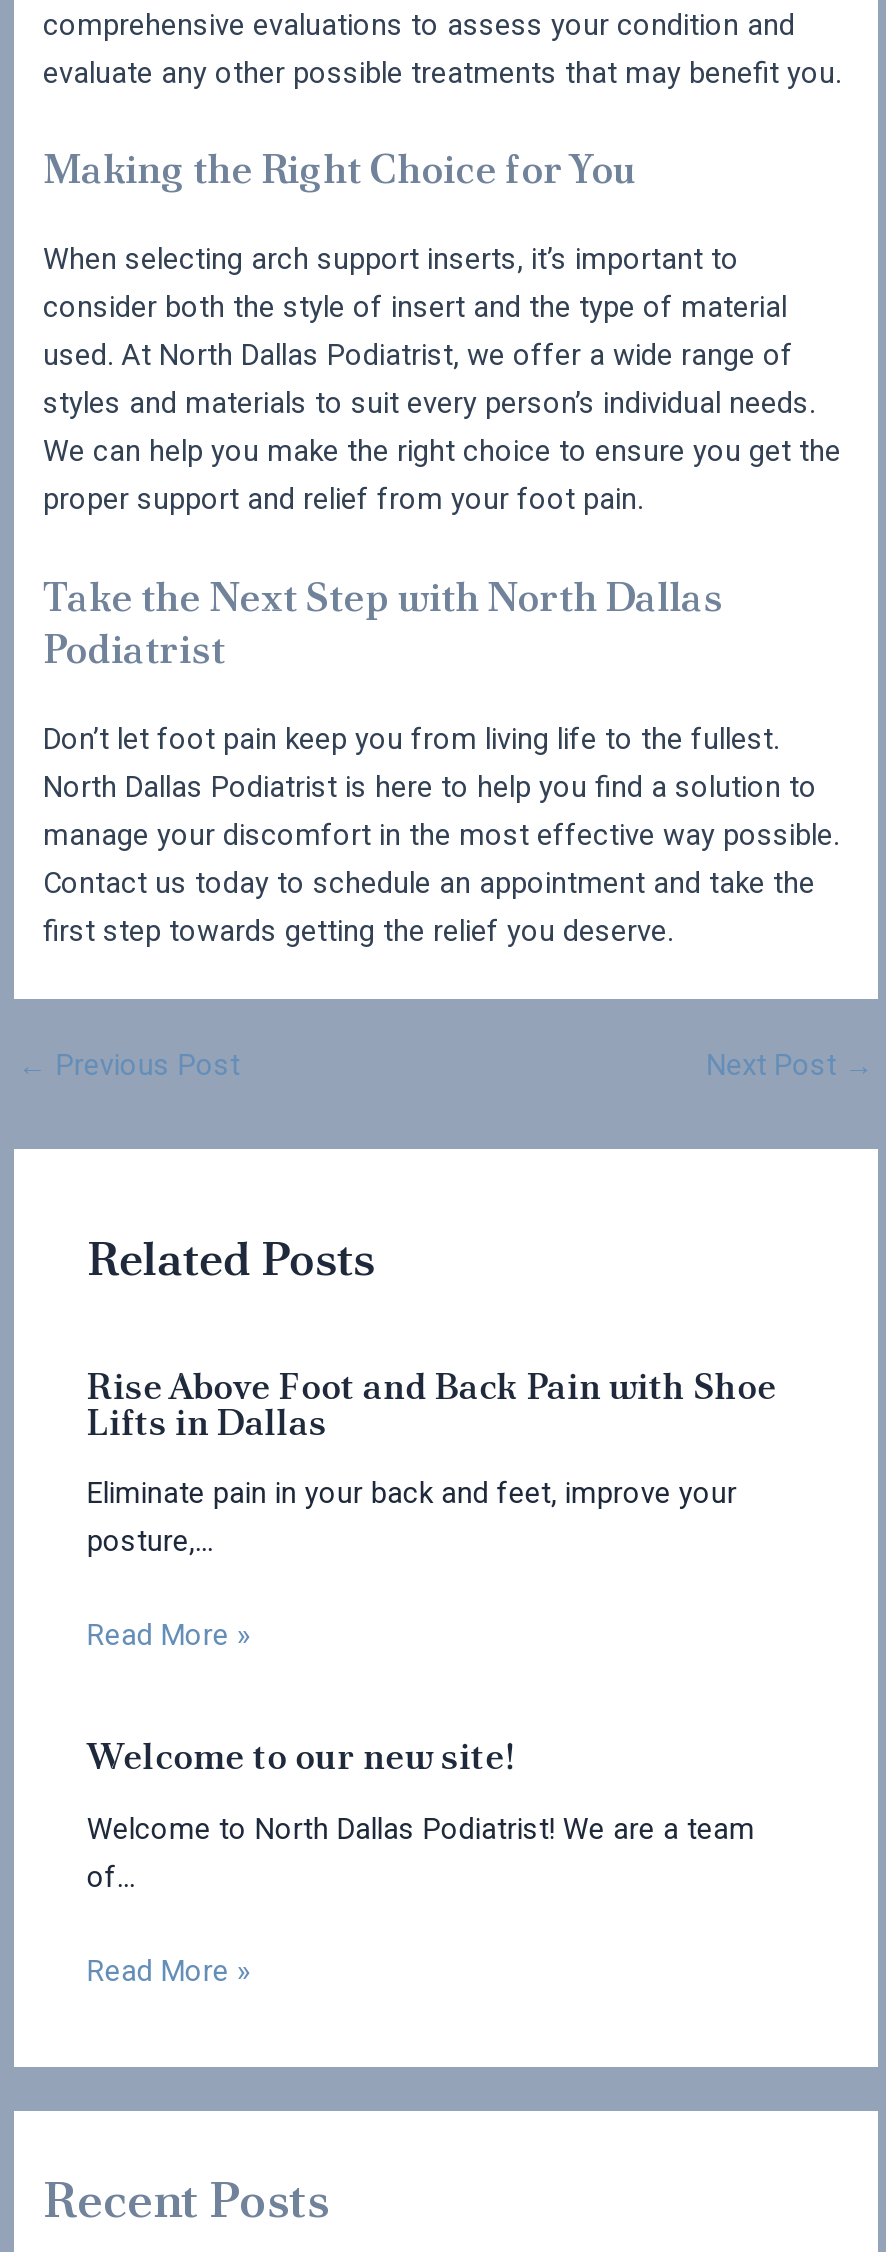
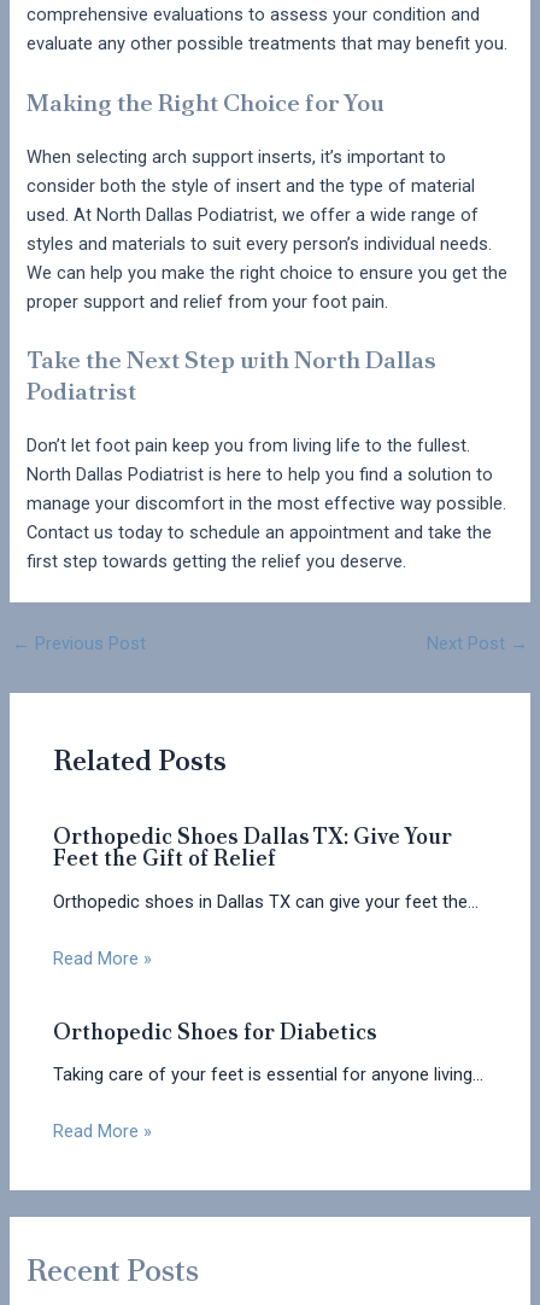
[87,1362,777,1444] Rise Above Foot and Back Pain with Shoe | Lifts in Dallas -> [53,822,452,872] Orthopedic Shoes Dallas TX: Give Your | Feet the Gift of Relief
[87,1475,737,1559] Eliminate pain in your back and feet, improve your | posture,… -> [53,890,479,912] Orthopedic shoes in Dallas TX can give your feet the…
[87,1733,515,1779] Welcome to our new site! -> [53,1017,378,1045] Orthopedic Shoes for Diabetics
[87,1810,755,1894] Welcome to North Dallas Podiatrist! We are a team | of… -> [53,1064,484,1085] Taking care of your feet is essential for anyone living…

